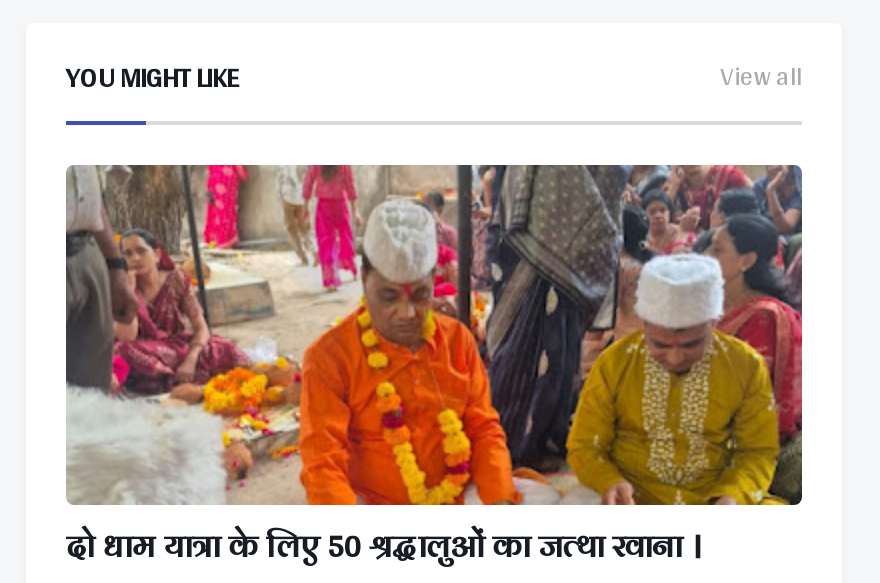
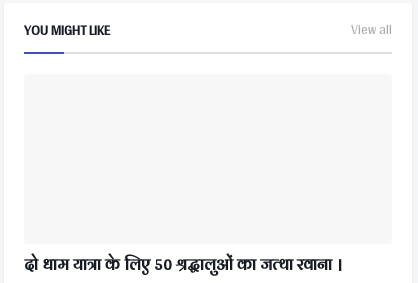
[64,163,804,507] [image] -> none

